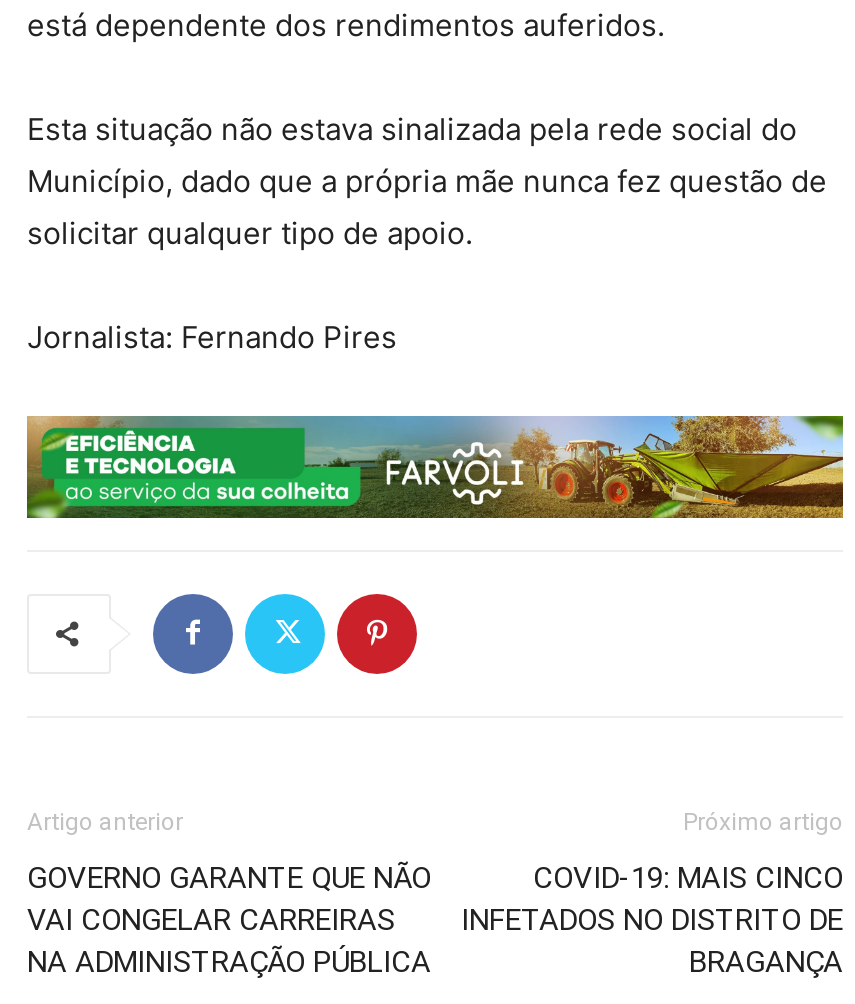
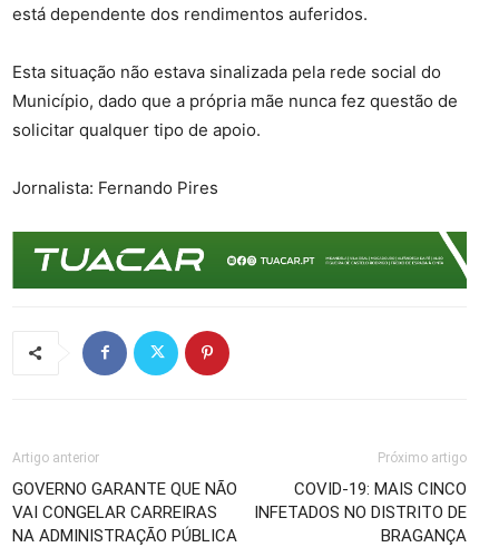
[25,414,845,520] [image] -> [11,231,468,290] [image]

